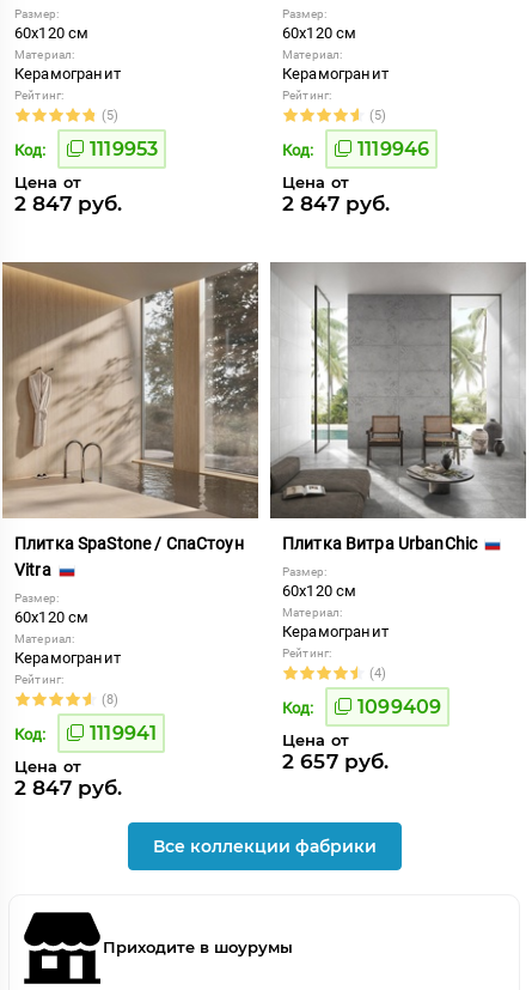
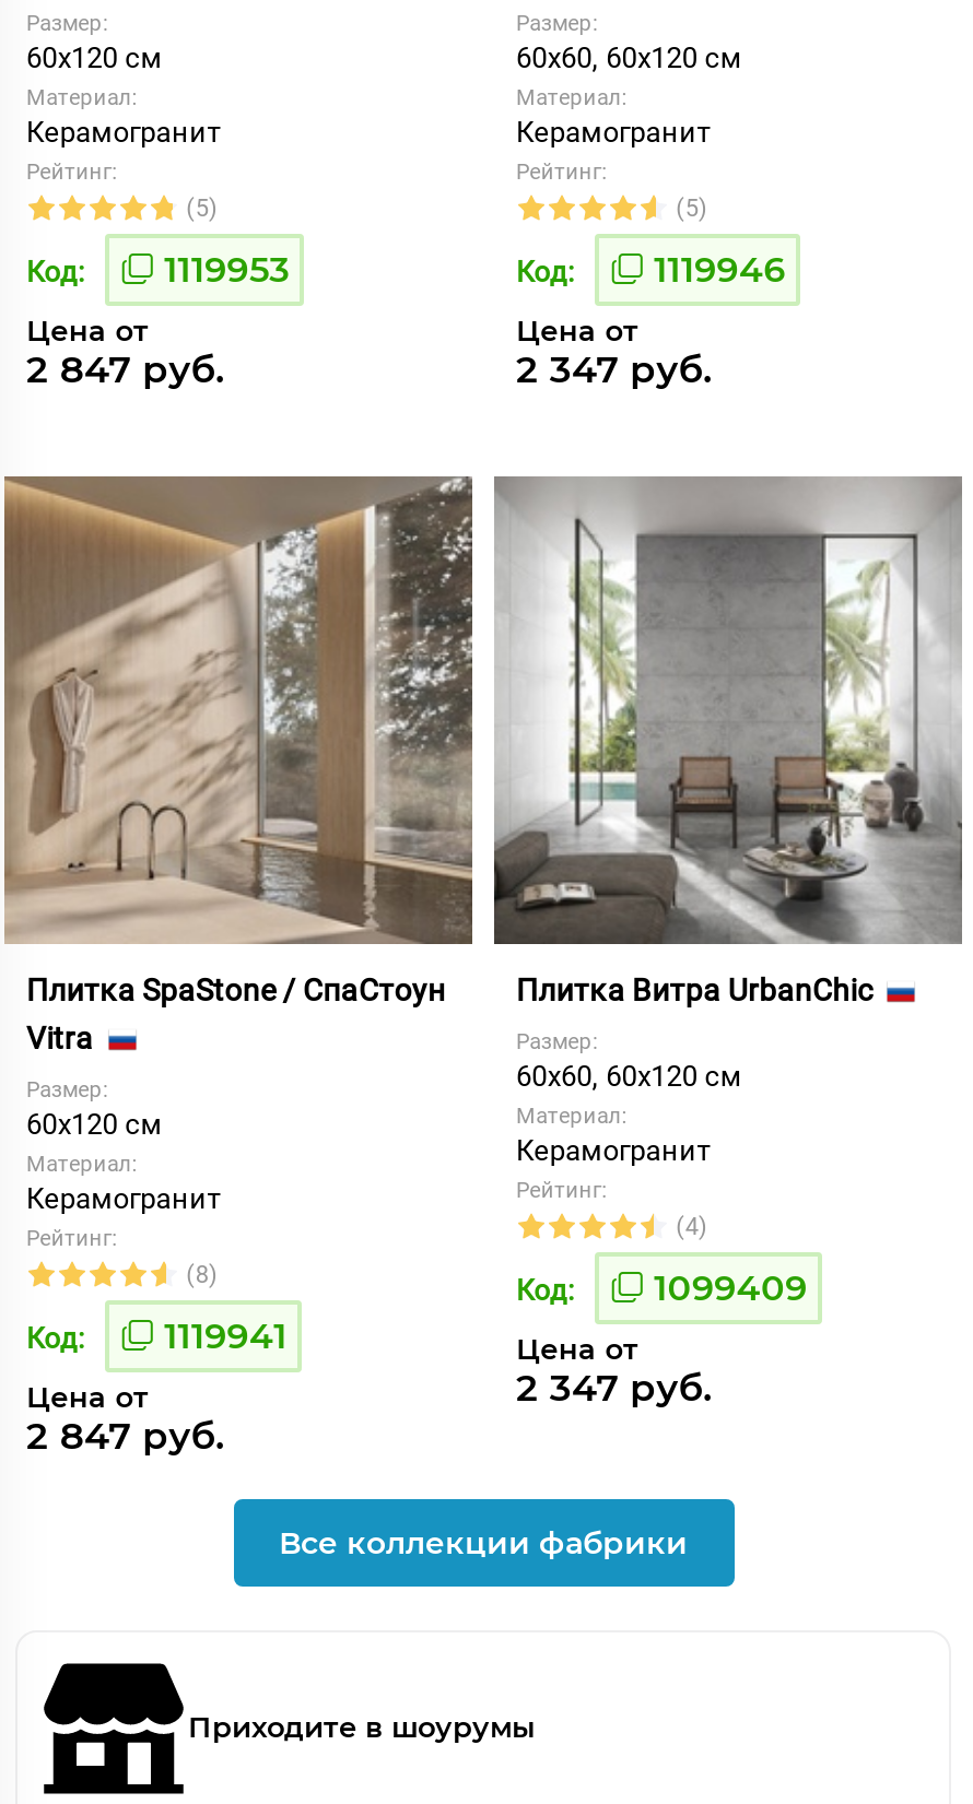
[282,24,357,42] 60x120 см -> [516,41,743,74] 60x60, 60x120 см
[282,191,390,215] 2 847 руб. -> [516,347,712,391] 2 347 руб.
[282,582,357,600] 60x120 см -> [516,1060,743,1092] 60x60, 60x120 см
[282,749,389,773] 2 657 руб. -> [516,1366,712,1409] 2 347 руб.

